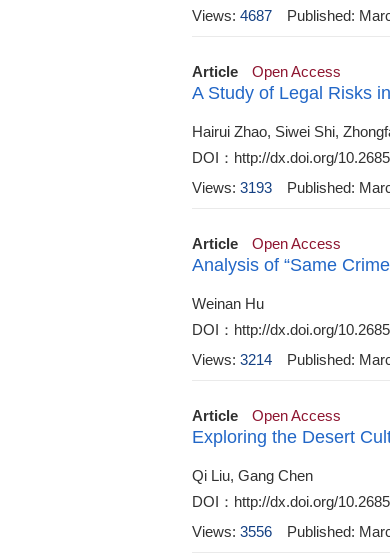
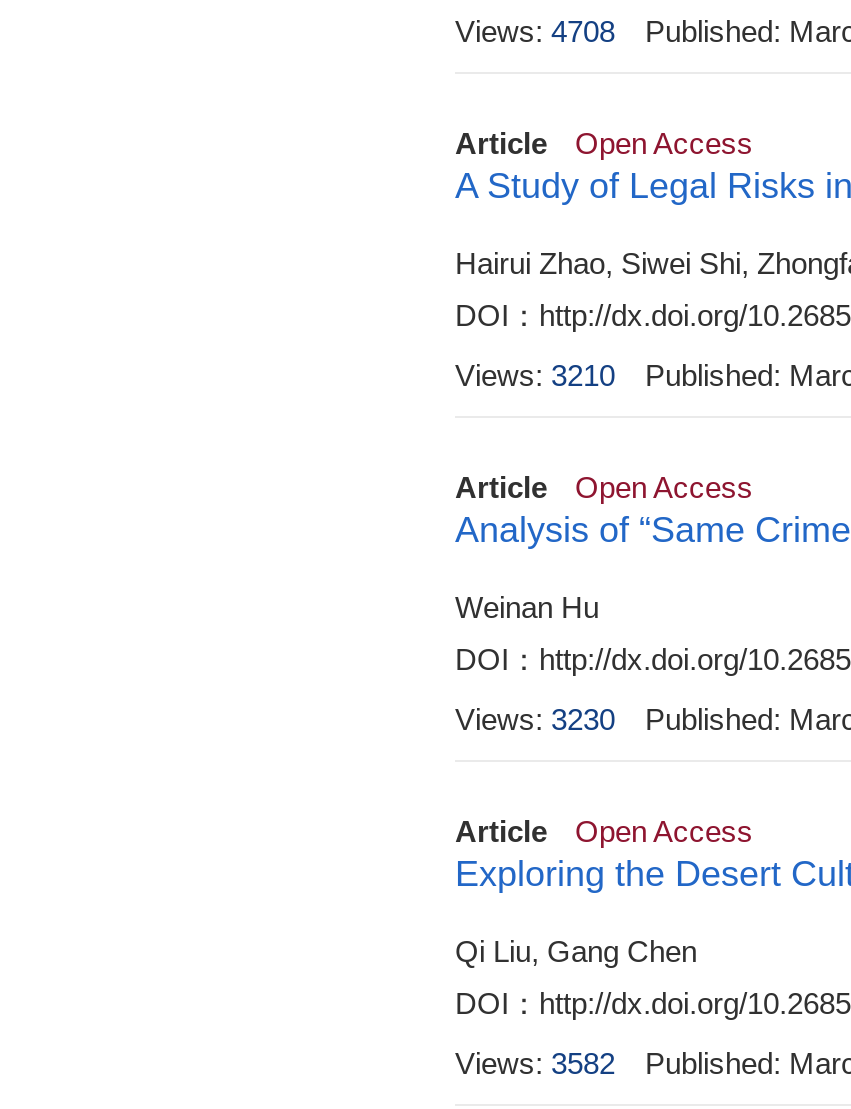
[192,7,272,24] Views: 4687 -> [455,14,615,48] Views: 4708
[192,179,272,196] Views: 3193 -> [455,358,615,392] Views: 3210
[192,351,272,368] Views: 3214 -> [455,702,615,736] Views: 3230
[192,523,272,540] Views: 3556 -> [455,1046,615,1080] Views: 3582

